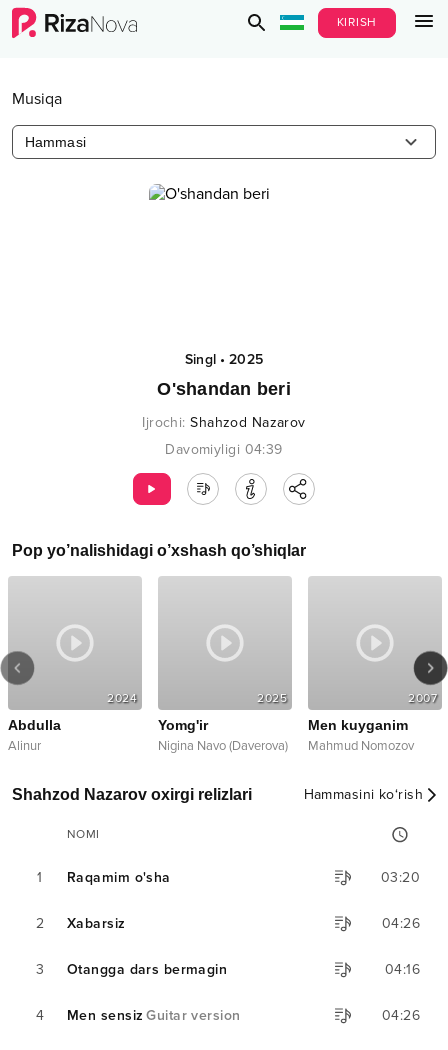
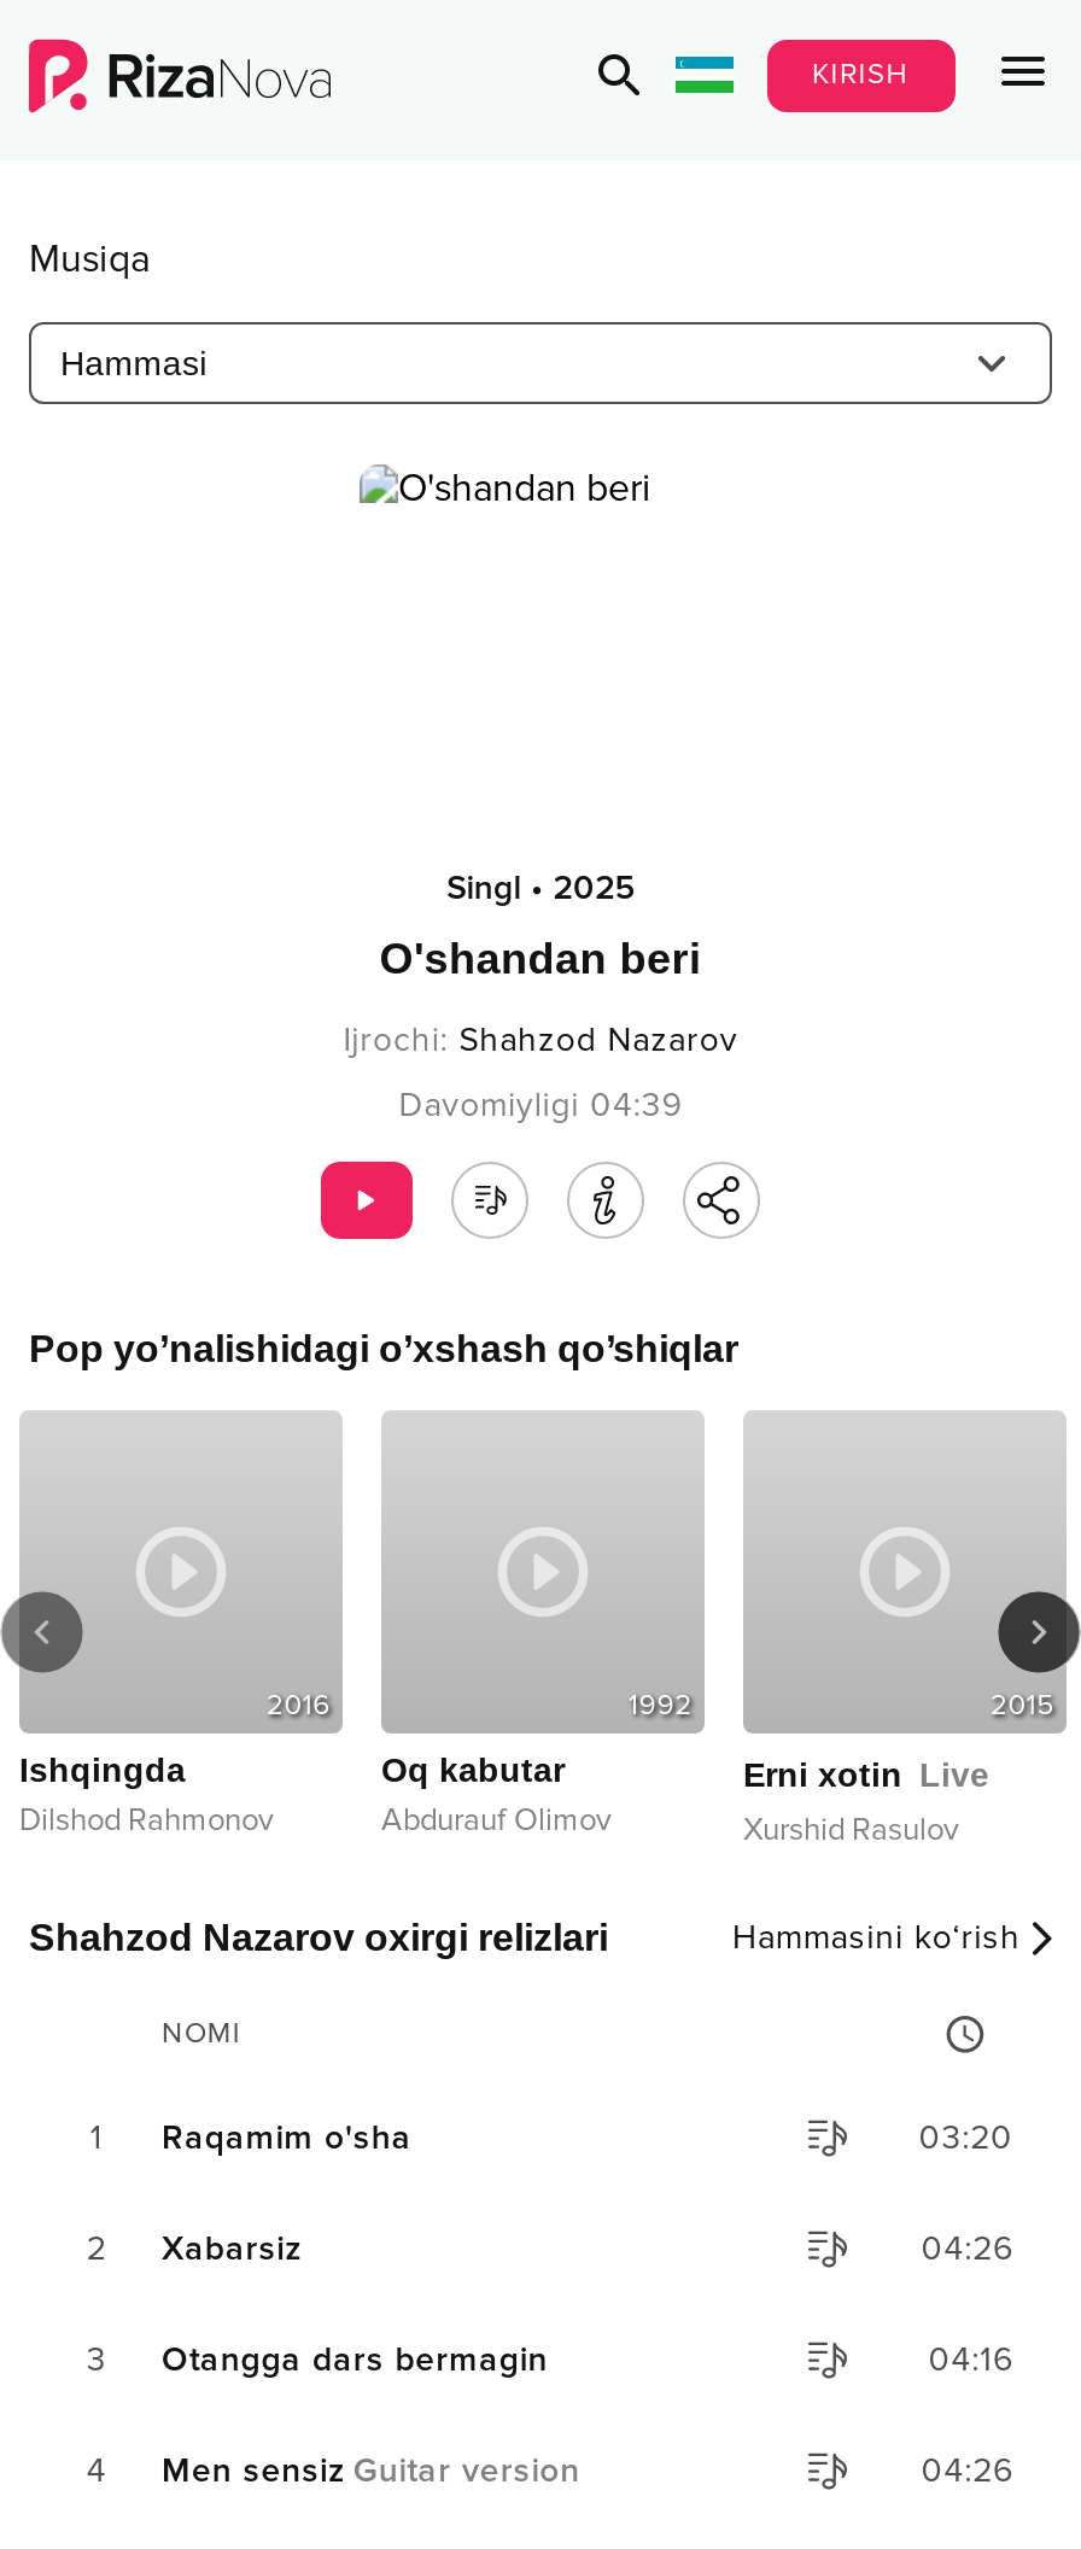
[107,691,137,706] 2024 -> [266,1688,331,1725] 2016
[257,691,287,706] 2025 -> [628,1688,693,1725] 1992
[408,691,437,706] 2007 -> [990,1688,1054,1725] 2015
[8,717,61,754] Abdulla | Alinur -> [19,1751,273,1840] Ishqingda | Dilshod Rahmonov
[158,717,288,754] Yomg'ir | Nigina Navo (Daverova) -> [381,1751,610,1840] Oq kabutar | Abdurauf Olimov
[308,717,414,754] Men kuyganim | Mahmud Nomozov -> [743,1756,989,1850] Erni xotin Live | Xurshid Rasulov

